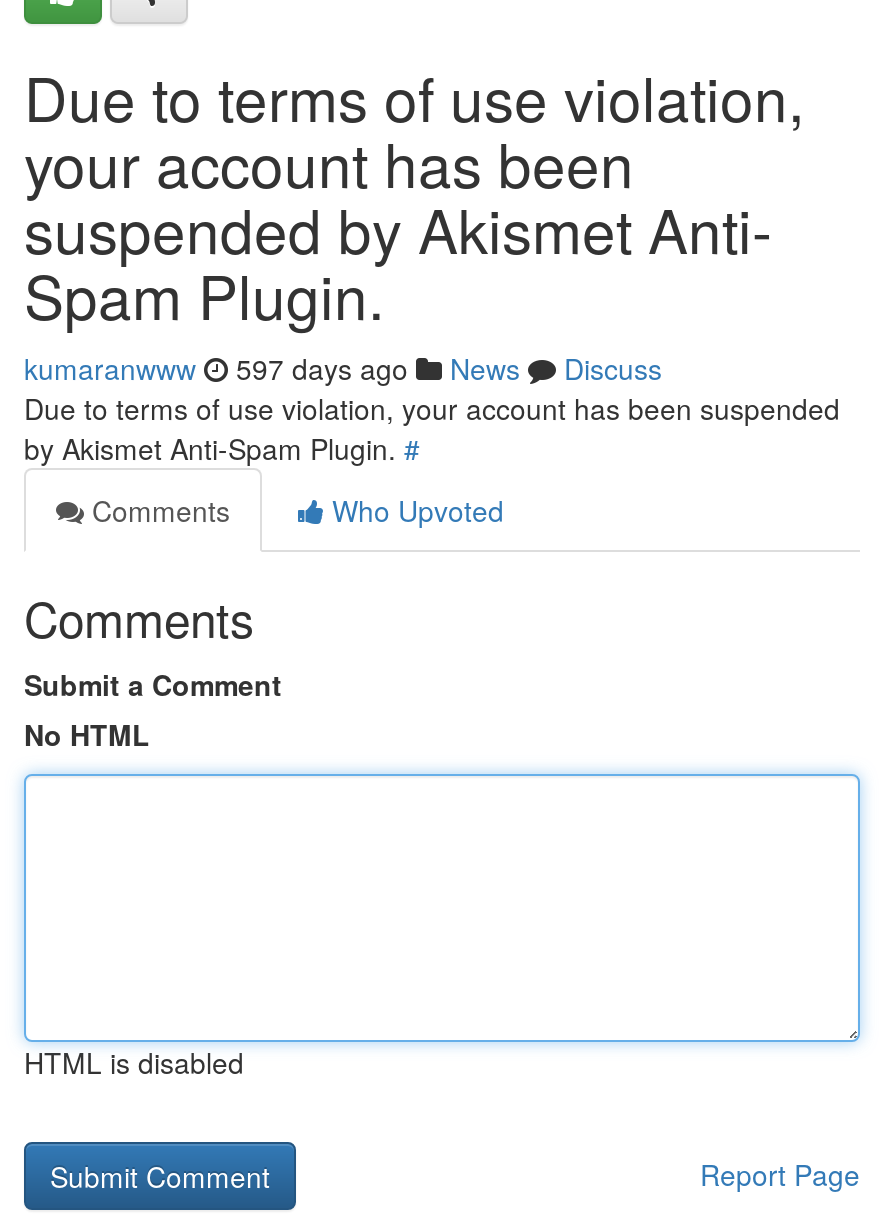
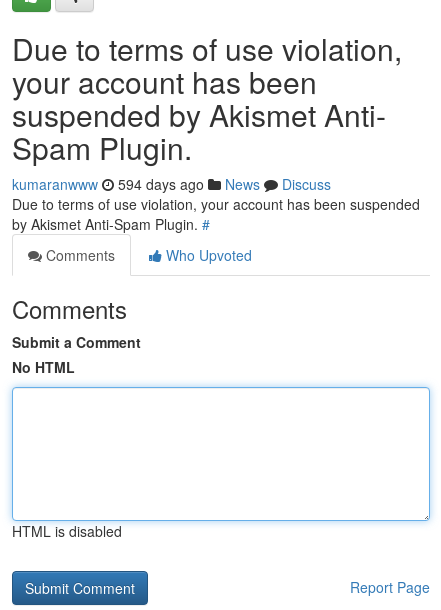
[24,348,662,388] kumaranwww 597 days ago News Discuss -> [12,174,331,194] kumaranwww 594 days ago News Discuss

